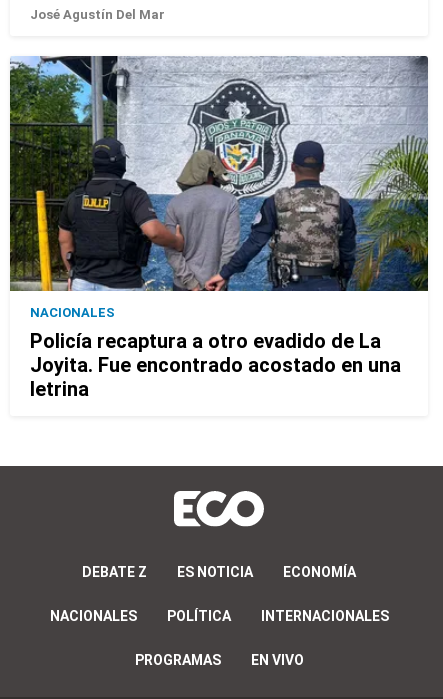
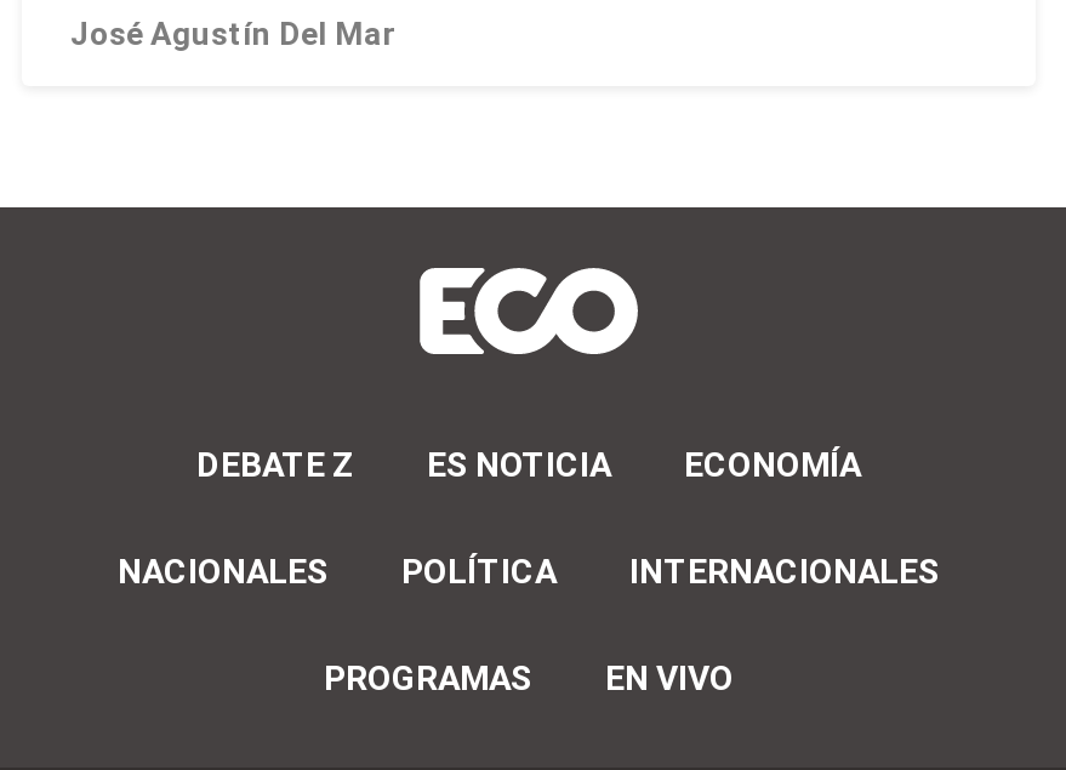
[9,55,429,401] [image] | NACIONALES | Policía recaptura a otro evadido de La | Joyita. Fue encontrado acostado en una | letrina -> none

